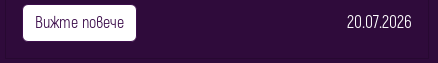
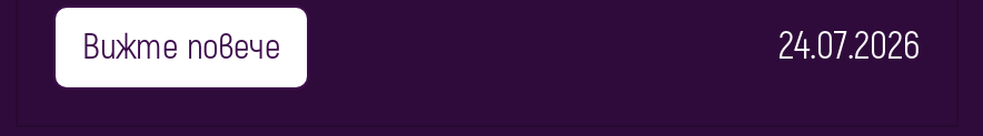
[347,12,412,33] 20.07.2026 -> [778,23,921,70] 24.07.2026

